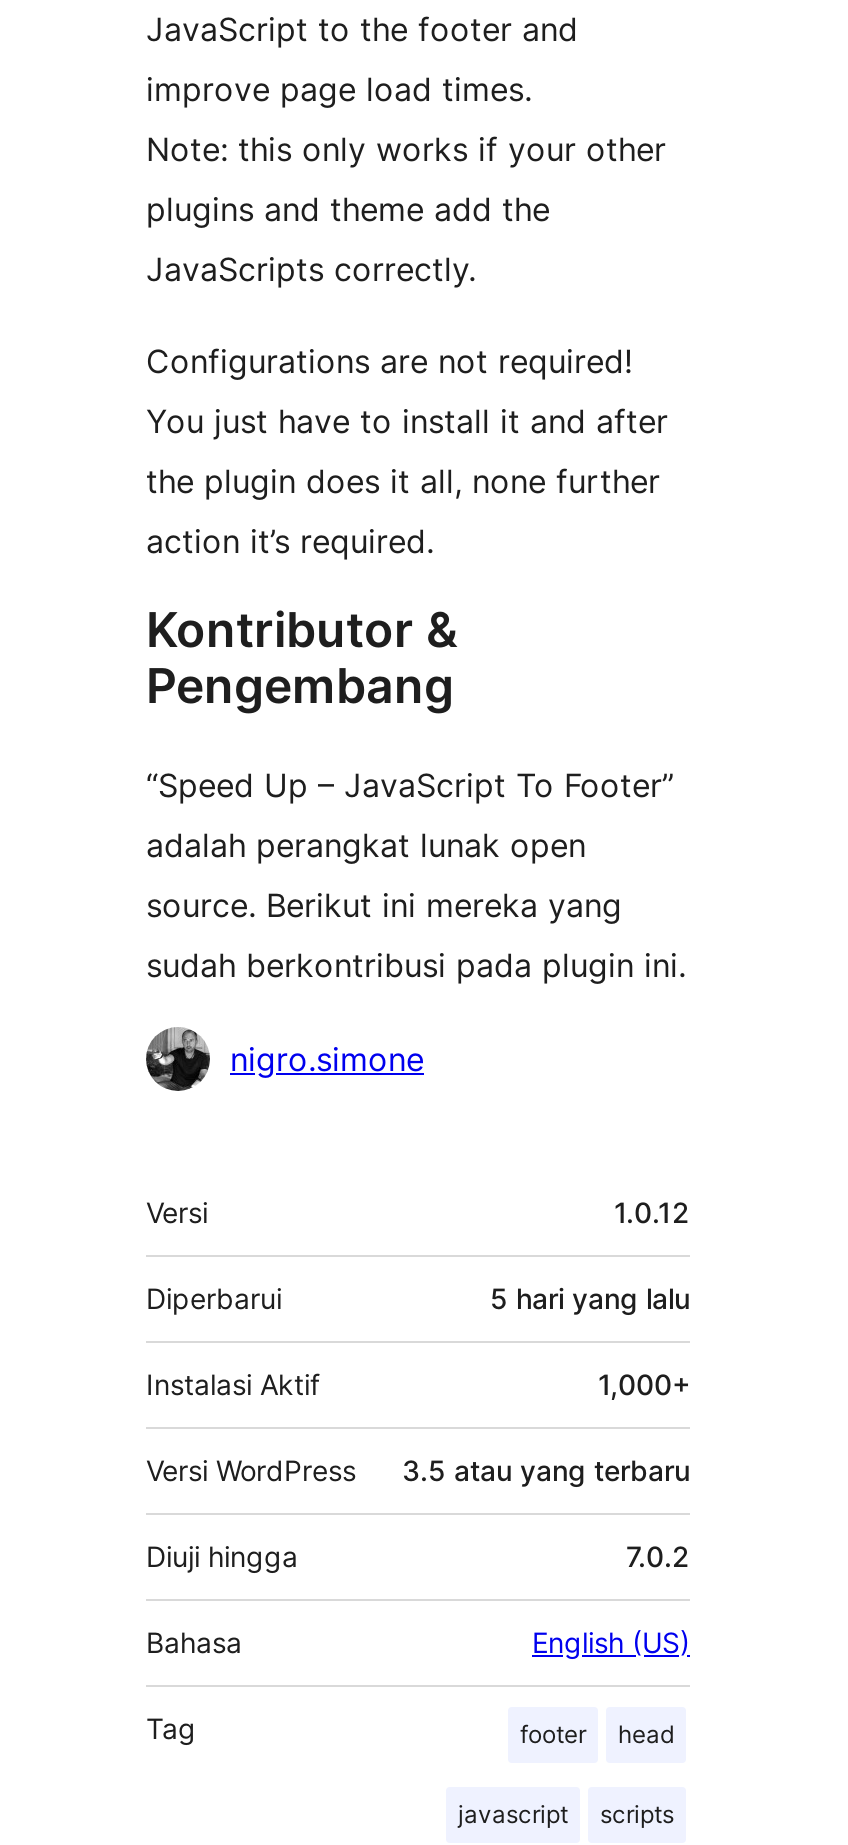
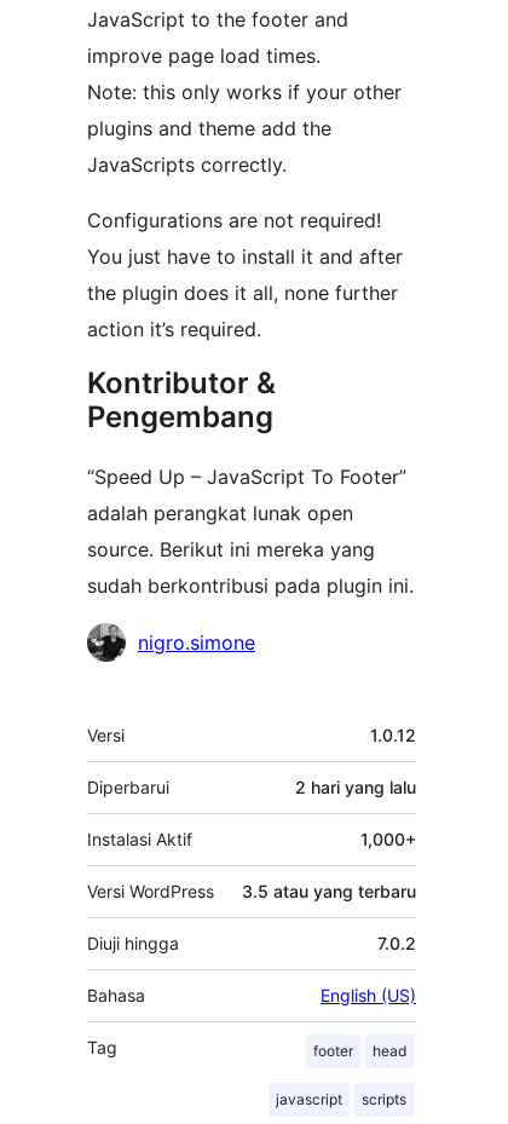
[490,1282,690,1316] 5 hari yang lalu -> [295,777,416,798] 2 hari yang lalu

